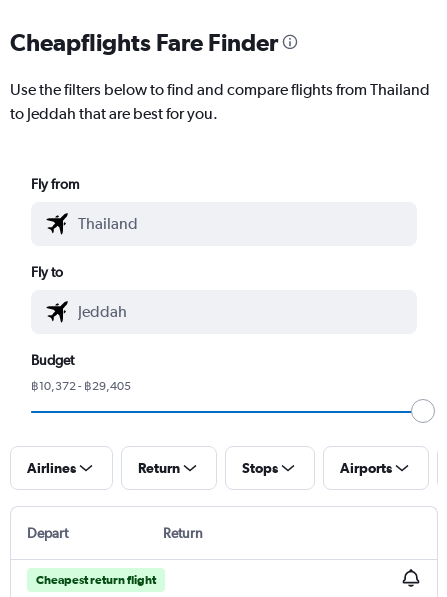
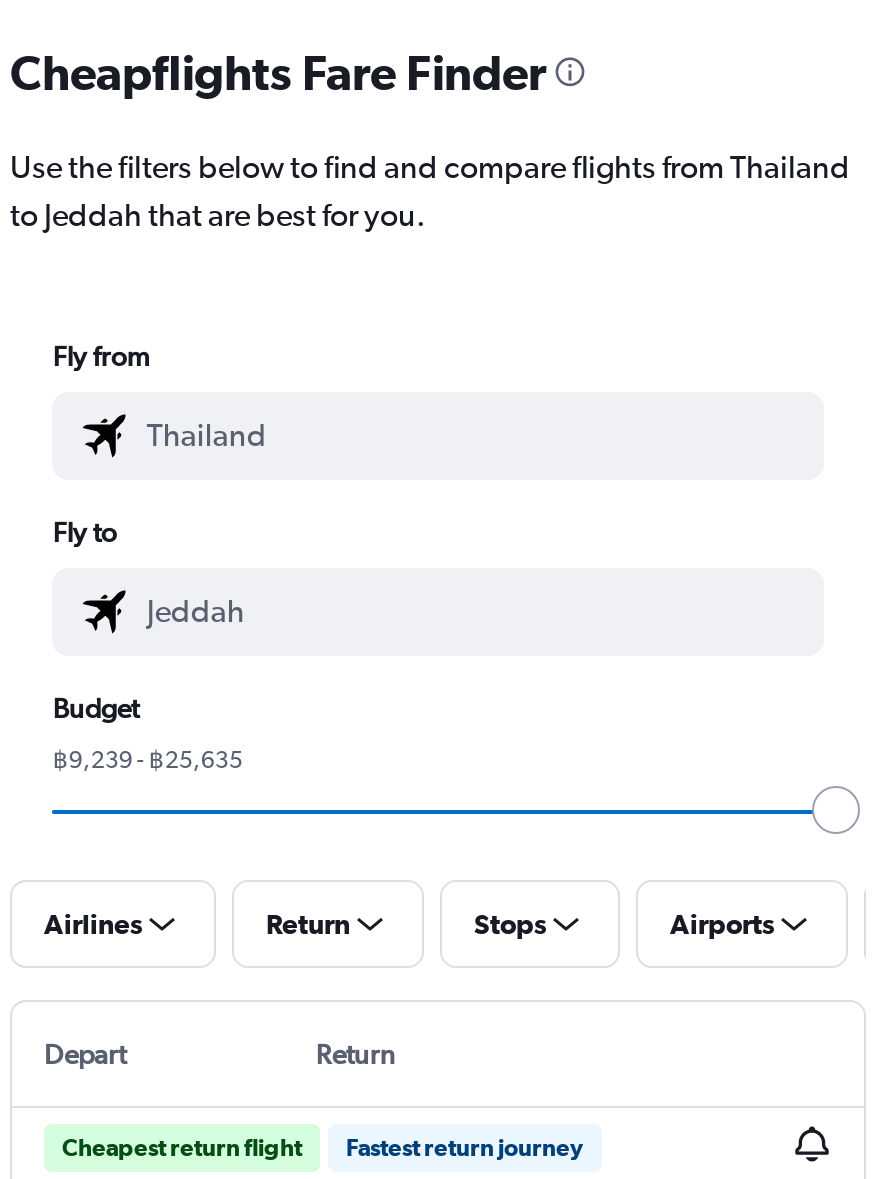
[31,379,131,393] ฿10,372 - ฿29,405 -> [53,746,243,774] ฿9,239 - ฿25,635
none -> [346,1134,584,1162] Fastest return journey

